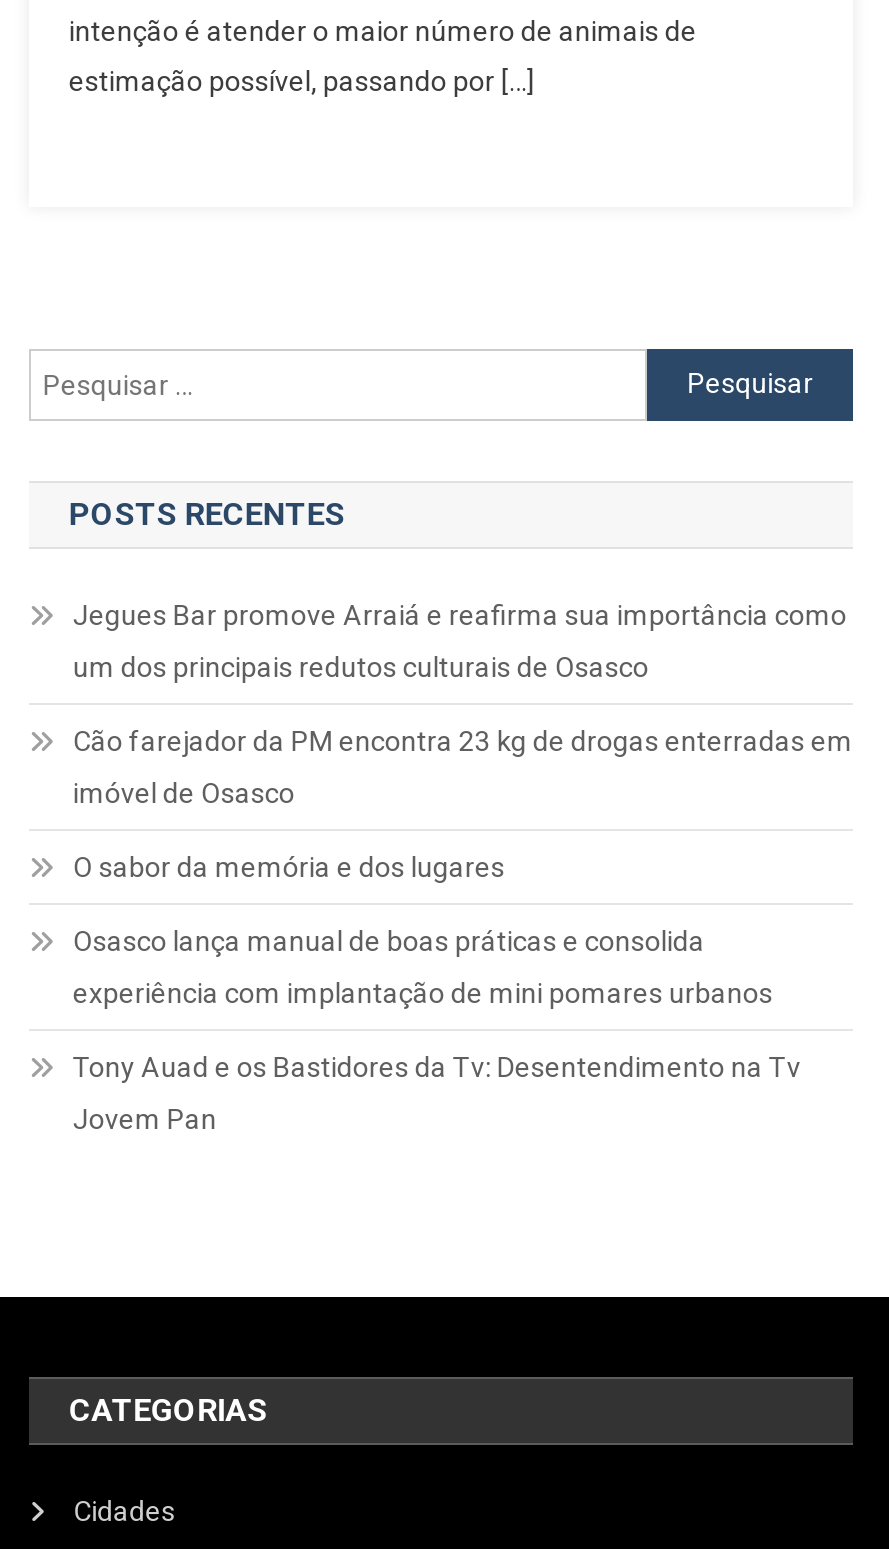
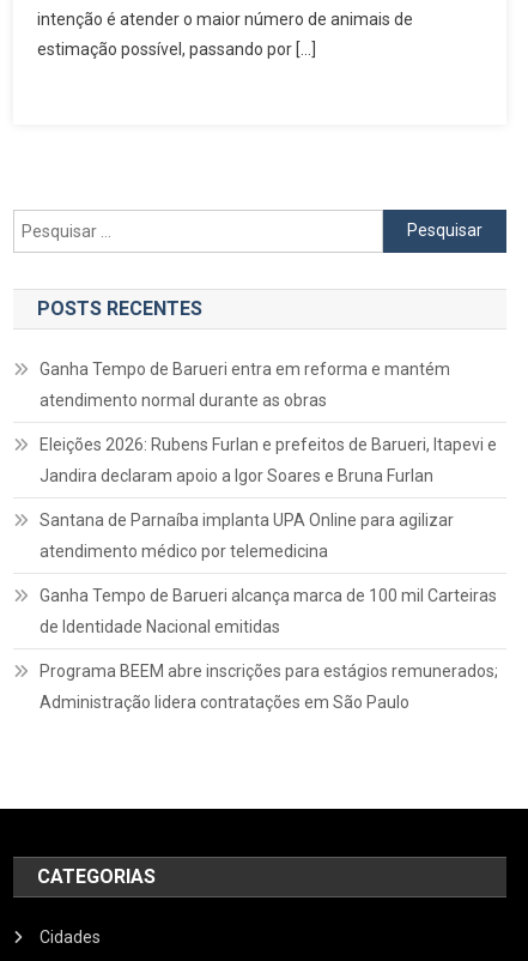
[73,599,853,1135] Jegues Bar promove Arraiá e reafirma sua importância como | um dos principais redutos culturais de Osasco | Cão farejador da PM encontra 23 kg de drogas enterradas em | imóvel de Osasco | O sabor da memória e dos lugares | Osasco lança manual de boas práticas e consolida | experiência com implantação de mini pomares urbanos | Tony Auad e os Bastidores da Tv: Desentendimento na Tv | Jovem Pan -> [39,359,498,712] Ganha Tempo de Barueri entra em reforma e mantém | atendimento normal durante as obras | Eleições 2026: Rubens Furlan e prefeitos de Barueri, Itapevi e | Jandira declaram apoio a Igor Soares e Bruna Furlan | Santana de Parnaíba implanta UPA Online para agilizar | atendimento médico por telemedicina | Ganha Tempo de Barueri alcança marca de 100 mil Carteiras | de Identidade Nacional emitidas | Programa BEEM abre inscrições para estágios remunerados; | Administração lidera contratações em São Paulo

